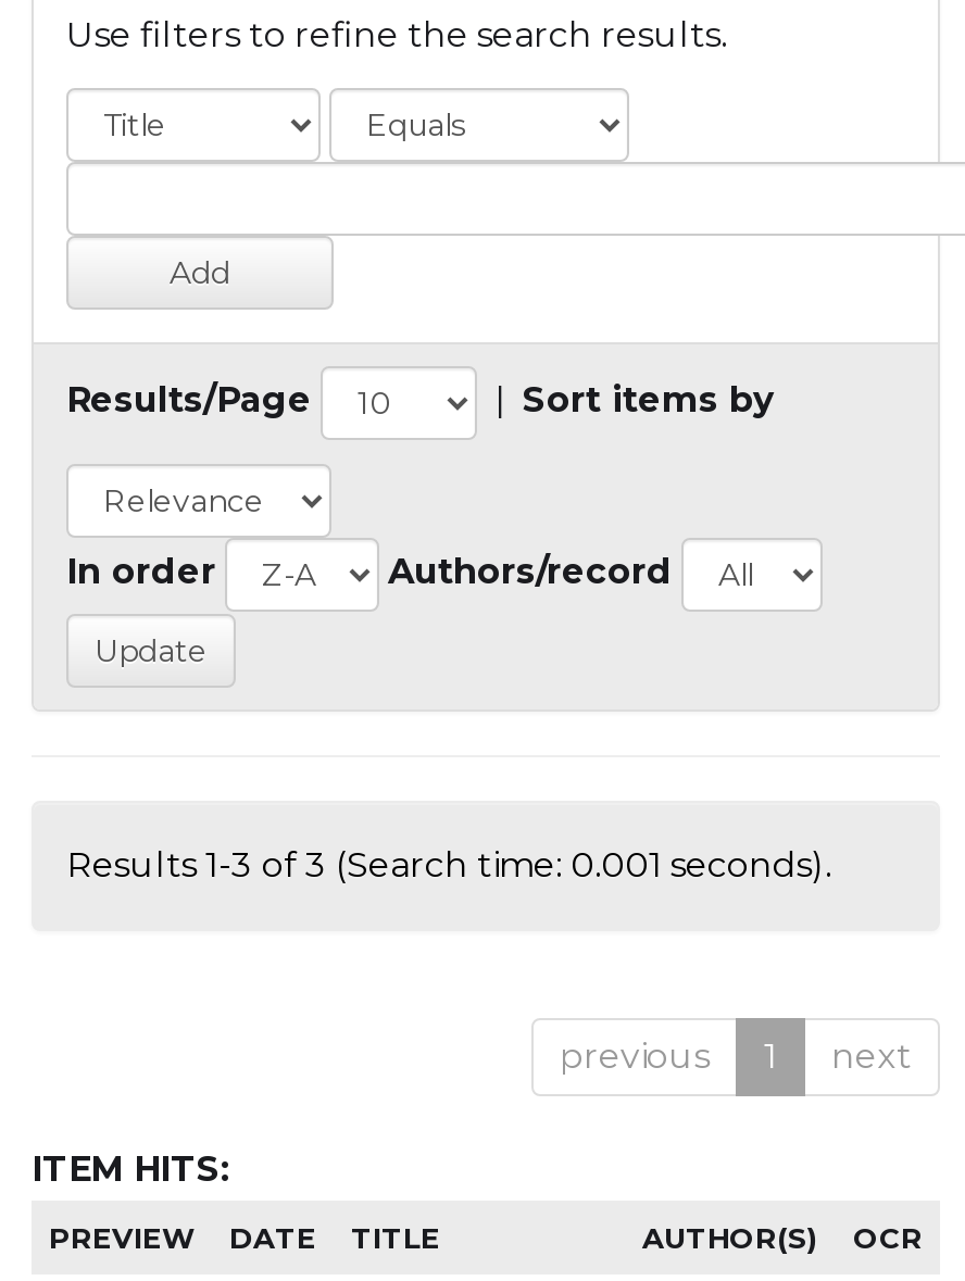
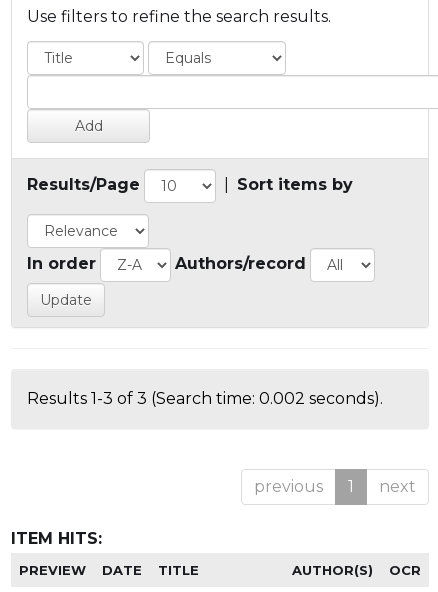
[66,845,831,886] Results 1-3 of 3 (Search time: 0.001 seconds). -> [27,389,383,408] Results 1-3 of 3 (Search time: 0.002 seconds).

